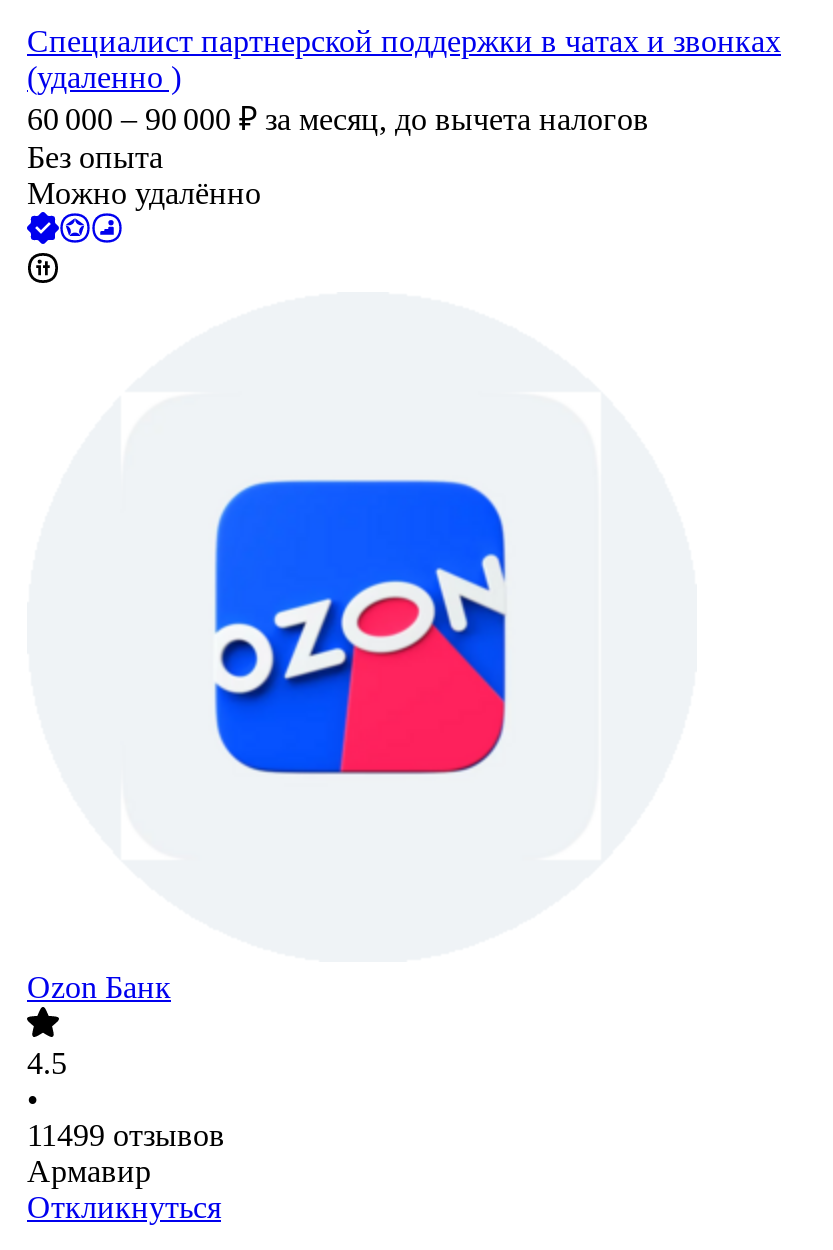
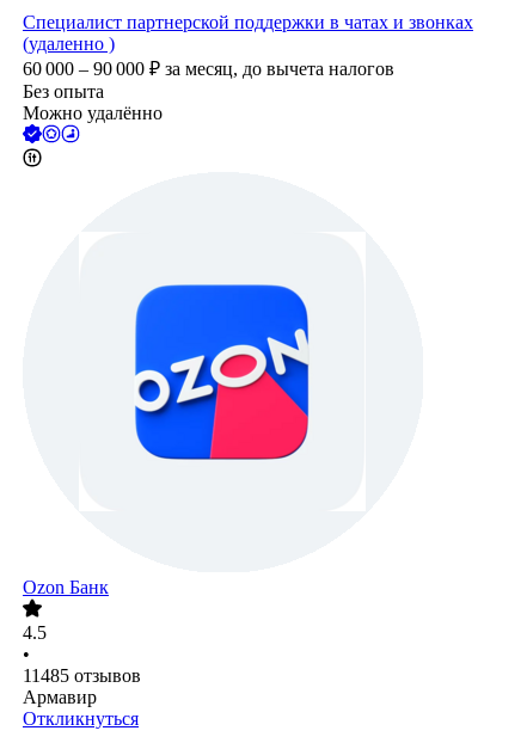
[27,1119,225,1153] 11499 отзывов -> [23,666,141,686] 11485 отзывов

